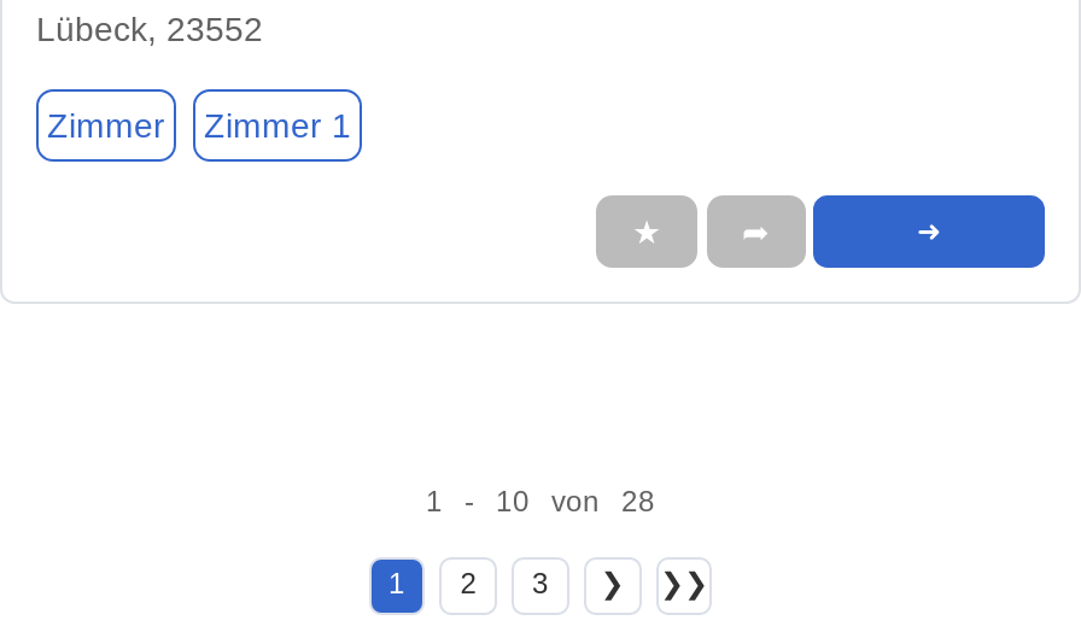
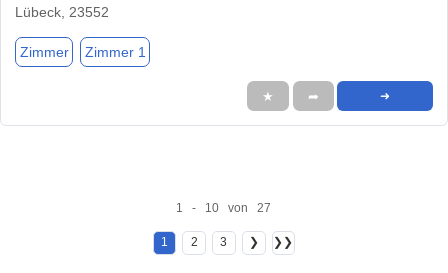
[426,485,655,519] 1 - 10 von 28 -> [176,201,271,215] 1 - 10 von 27

